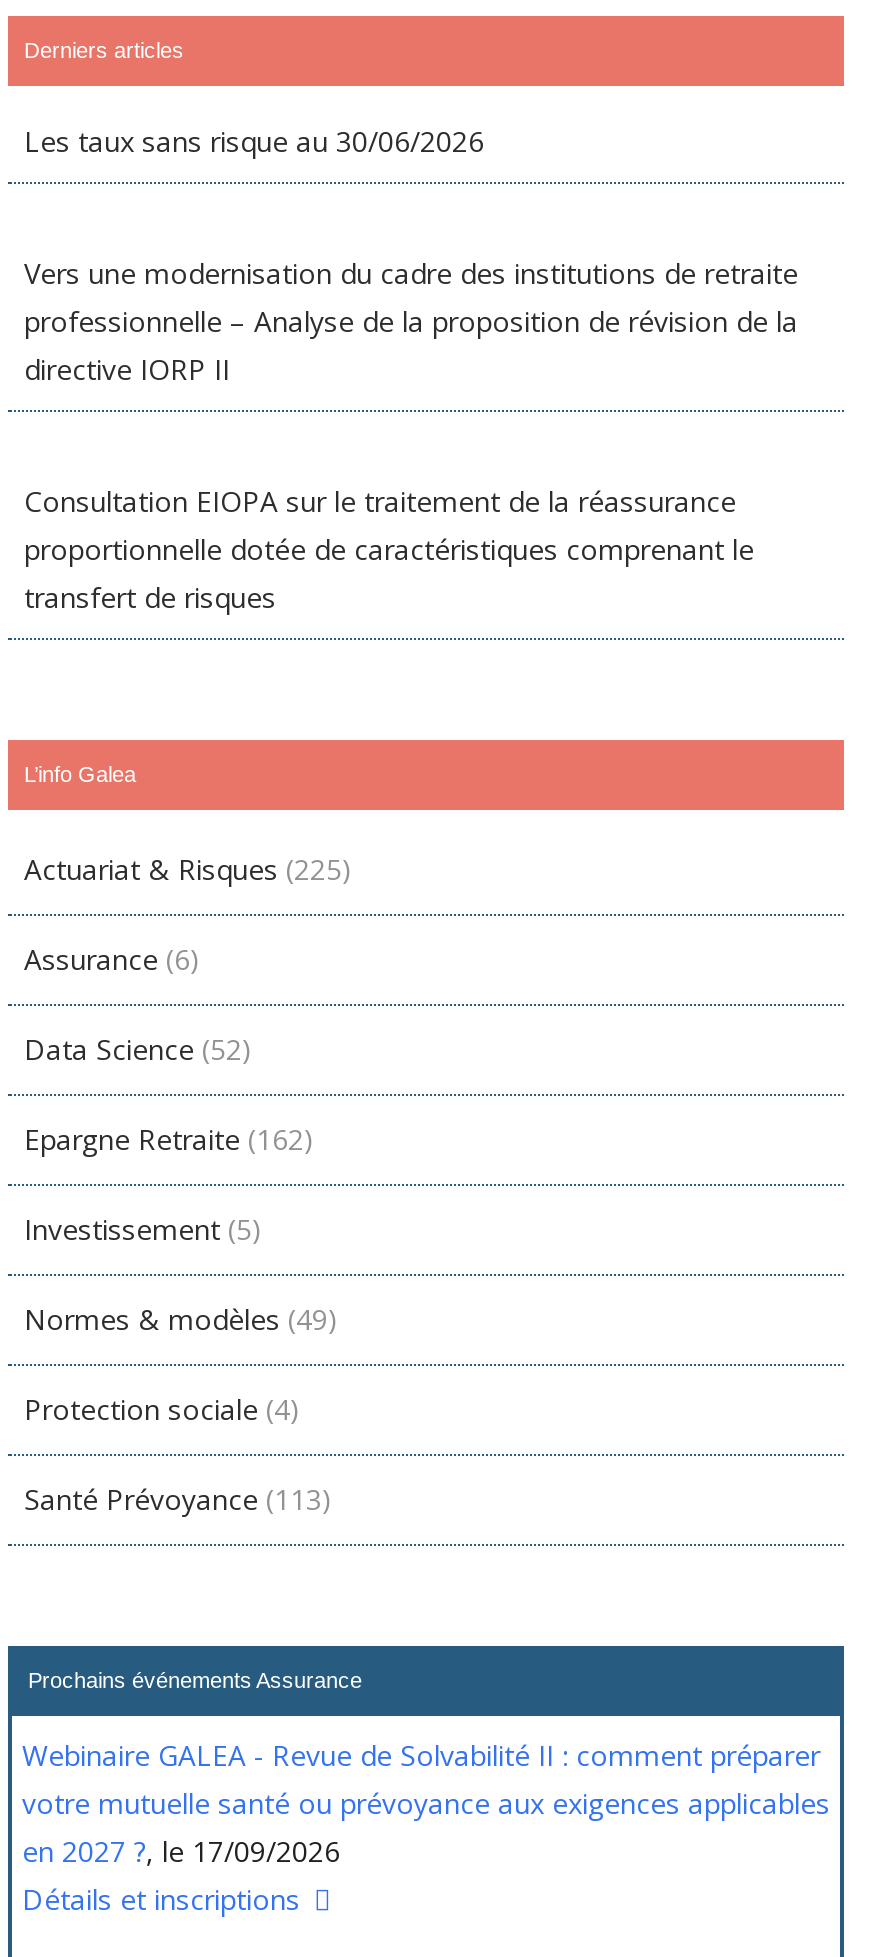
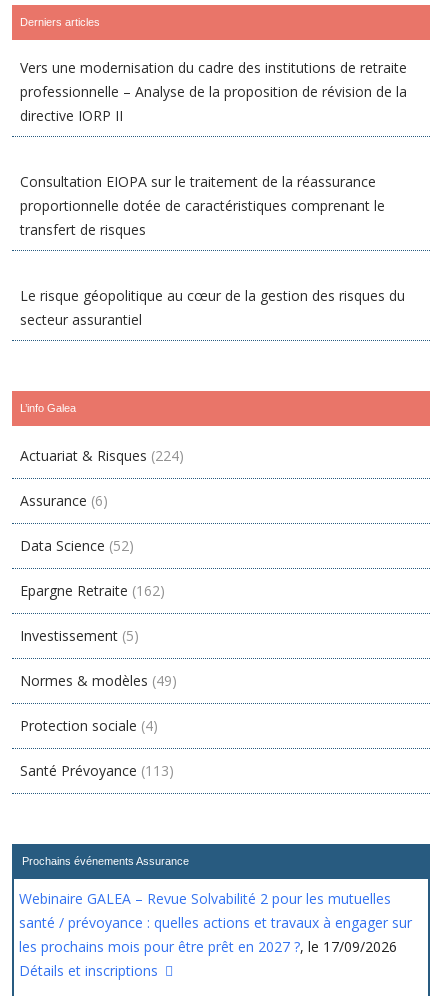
[24,122,484,160] Les taux sans risque au 30/06/2026 -> none
moved [24,254,798,616] -> [20,58,407,239]: Vers une modernisation du cadre des institutions de retraite | professionnelle – Analyse de la proposition de révision de la | directive IORP II | Consultation EIOPA sur le traitement de la réassurance | proportionnelle dotée de caractéristiques comprenant le | transfert de risques
none -> [20,286,405,329] Le risque géopolitique au cœur de la gestion des risques du | secteur assurantiel
[24,850,352,888] Actuariat & Risques (225) -> [20,446,184,465] Actuariat & Risques (224)
[22,1736,830,1870] Webinaire GALEA - Revue de Solvabilité II : comment préparer | votre mutuelle santé ou prévoyance aux exigences applicables | en 2027 ?, le 17/09/2026 -> [19,889,412,956] Webinaire GALEA – Revue Solvabilité 2 pour les mutuelles | santé / prévoyance : quelles actions et travaux à engager sur | les prochains mois pour être prêt en 2027 ?, le 17/09/2026

